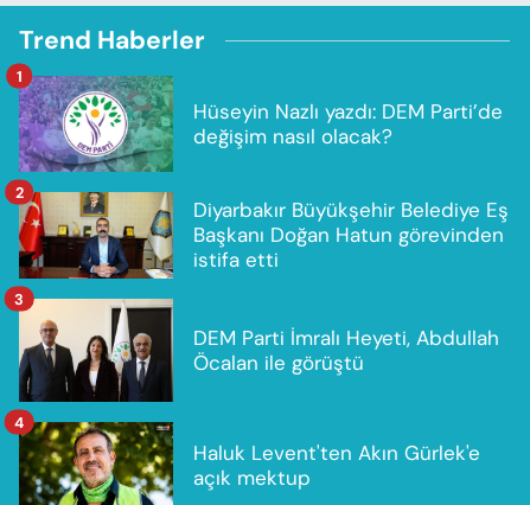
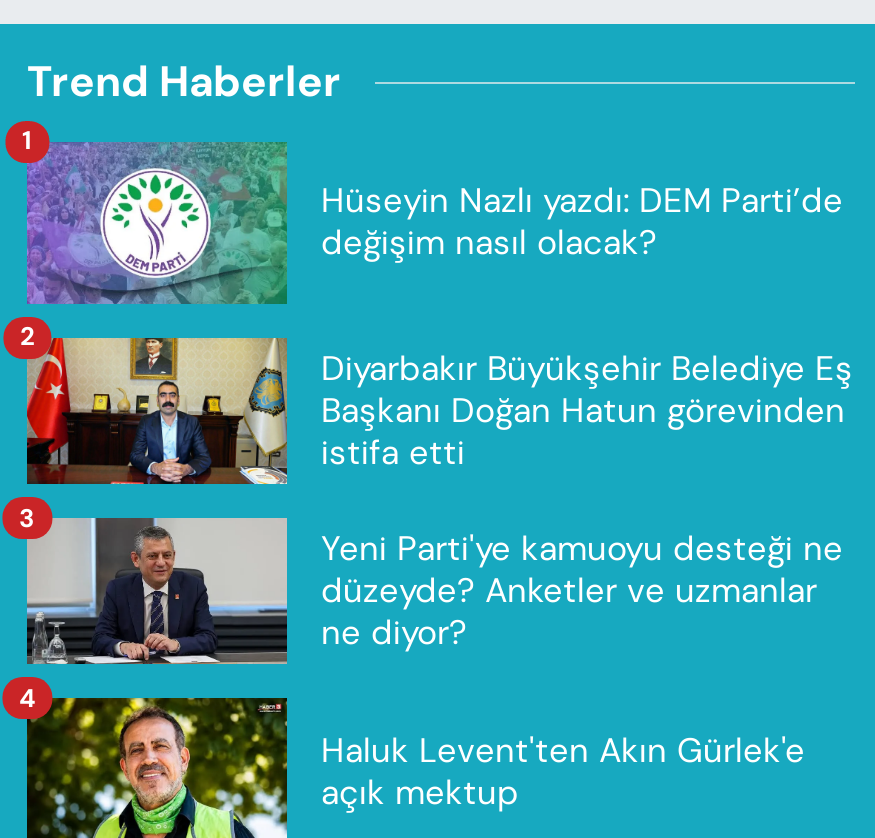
[19,298,499,403] [image] | DEM Parti İmralı Heyeti, Abdullah | Öcalan ile görüştü -> [27,517,843,667] [image] | Yeni Parti'ye kamuoyu desteği ne | düzeyde? Anketler ve uzmanlar | ne diyor?

